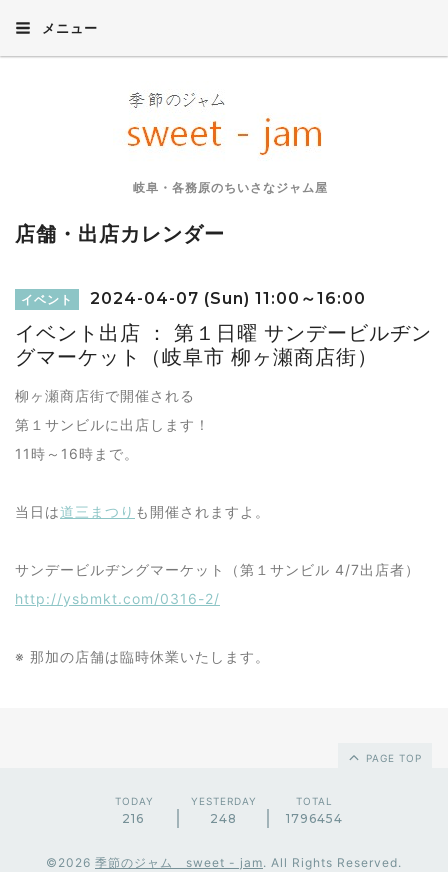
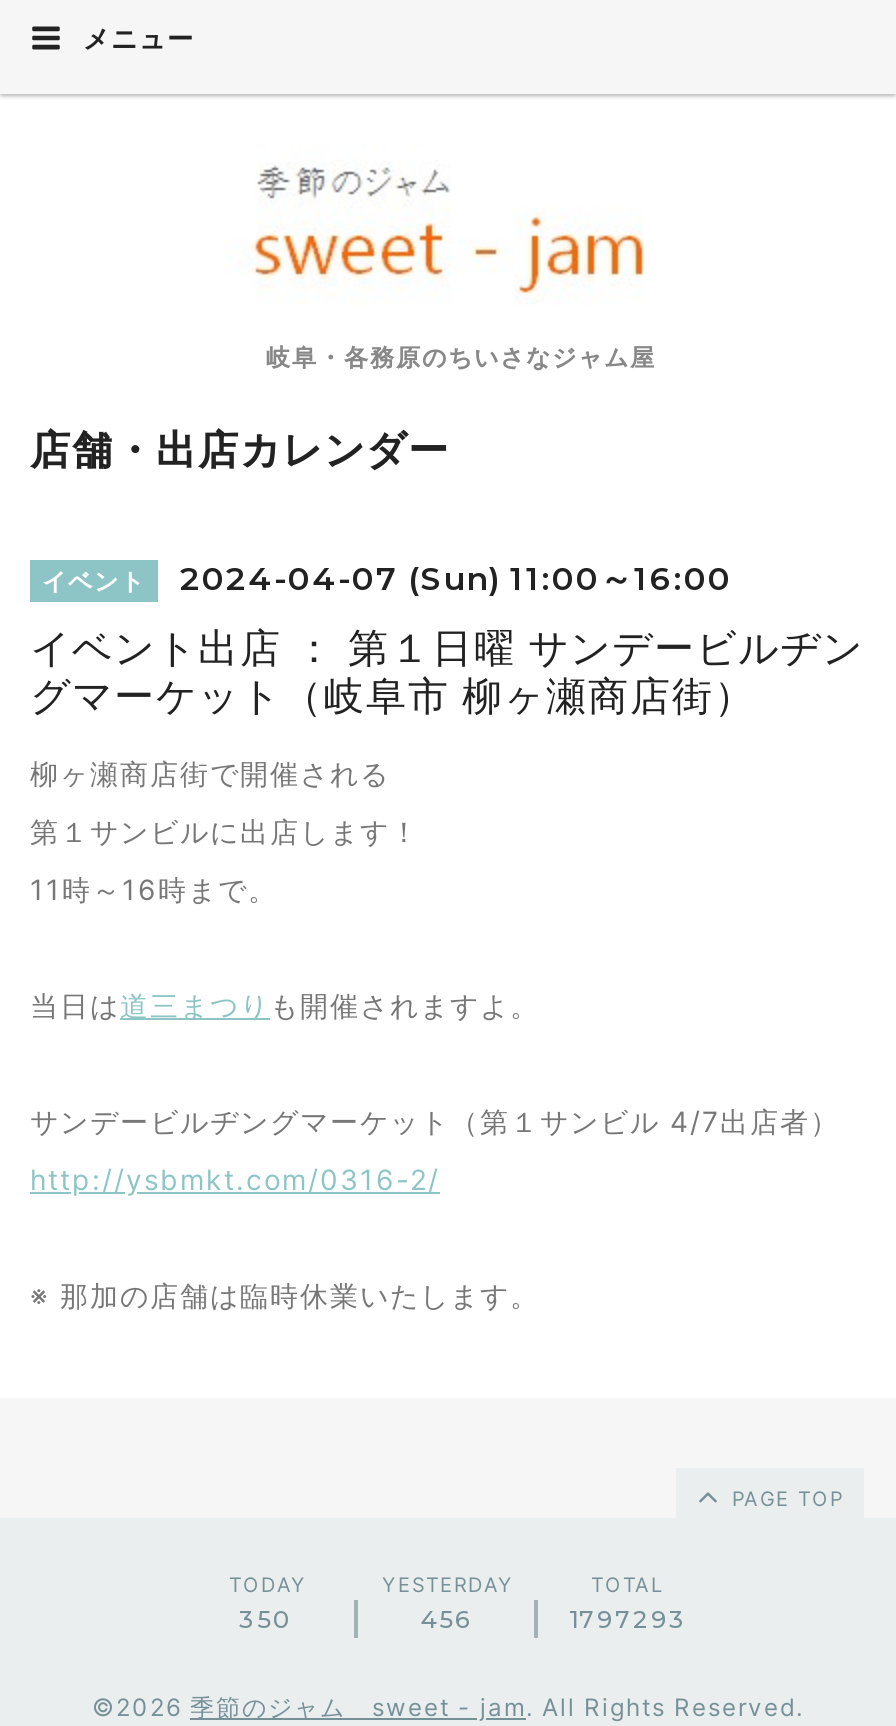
[122,811,144,826] 216 -> [239,1604,293,1634] 350
[209,811,236,826] 248 -> [421,1604,471,1634] 456
[285,811,342,826] 1796454 -> [569,1604,687,1634] 1797293

